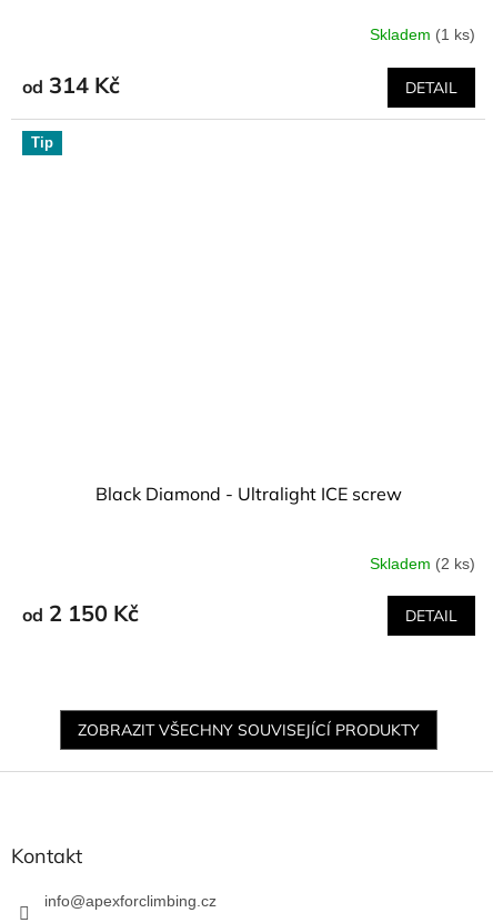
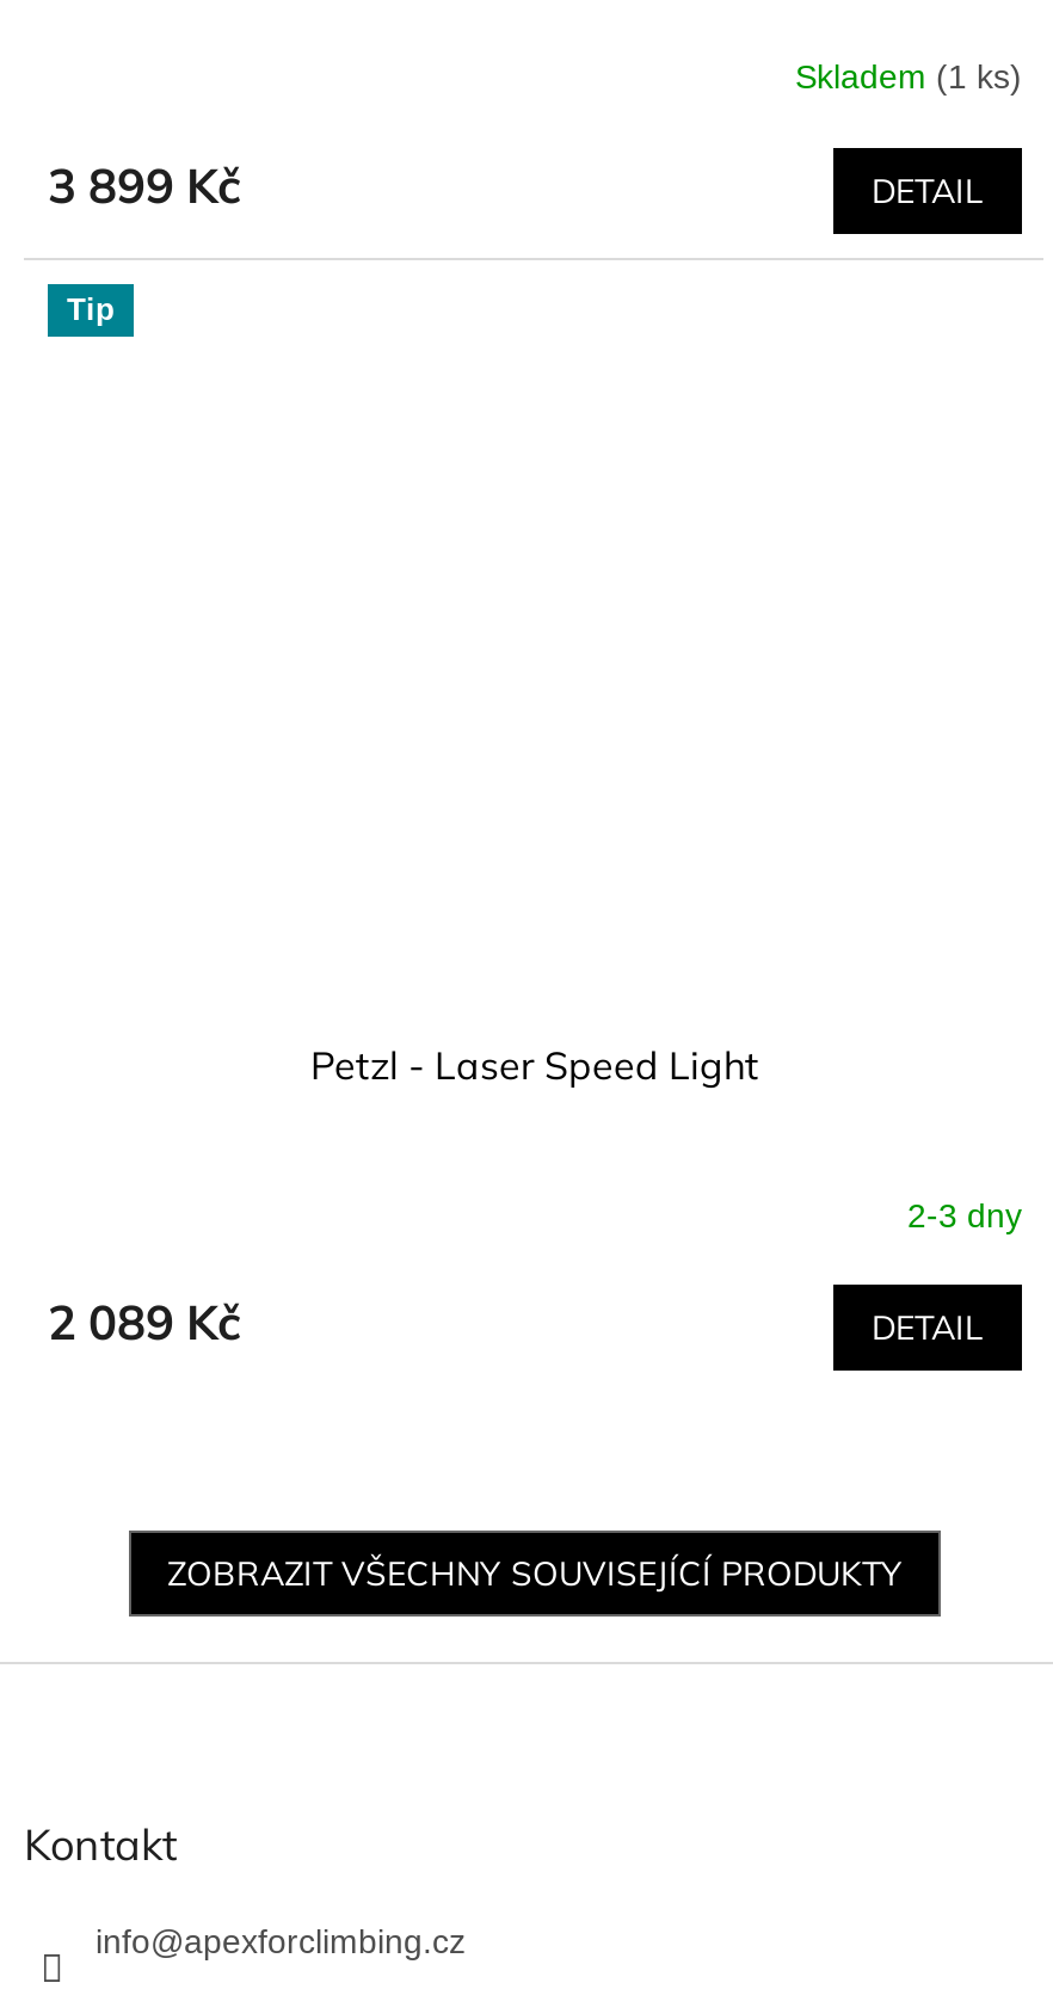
[22,71,120,98] od 314 Kč -> [48,154,241,214] 3 899 Kč
[95,483,402,505] Black Diamond - Ultralight ICE screw -> [310,1042,759,1090] Petzl - Laser Speed Light
[370,555,475,572] Skladem (2 ks) -> [907,1196,1022,1234] 2-3 dny
[22,600,139,627] od 2 150 Kč -> [48,1293,241,1353] 2 089 Kč

